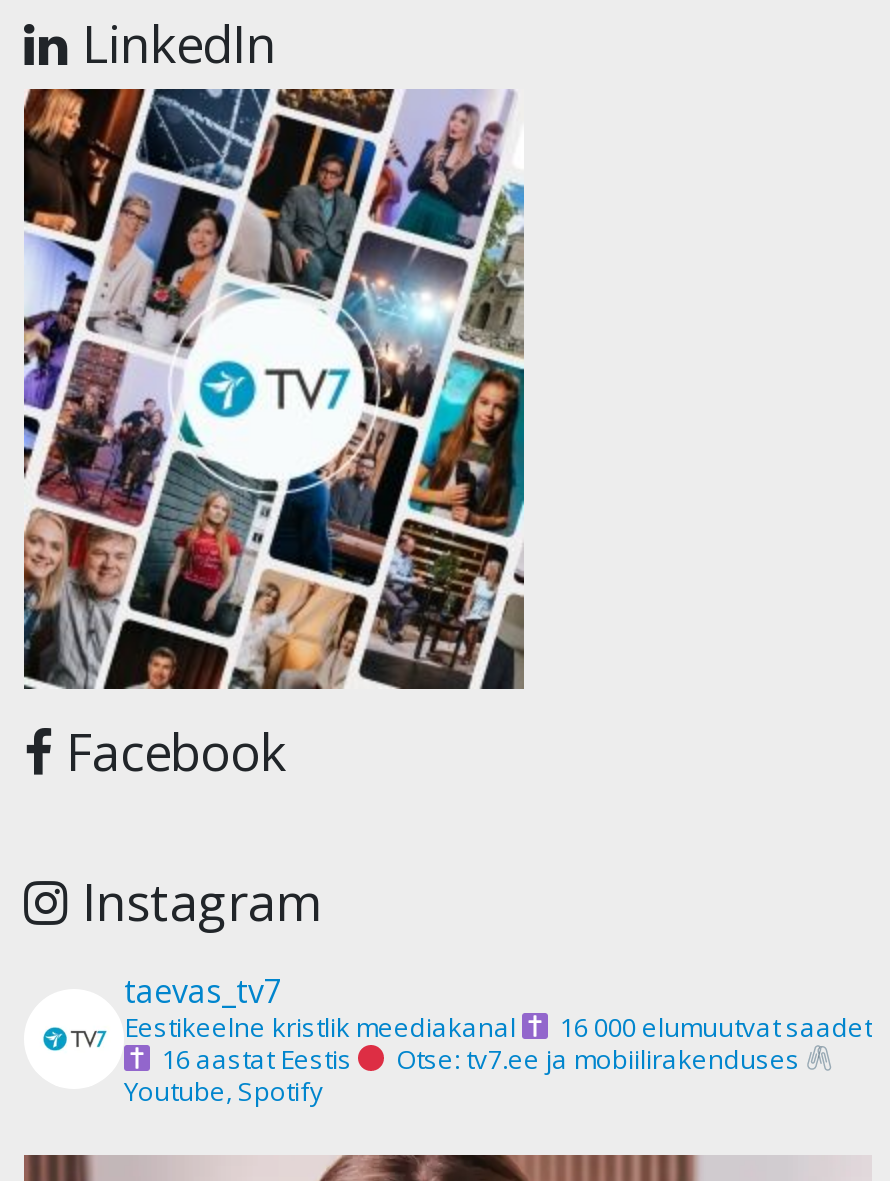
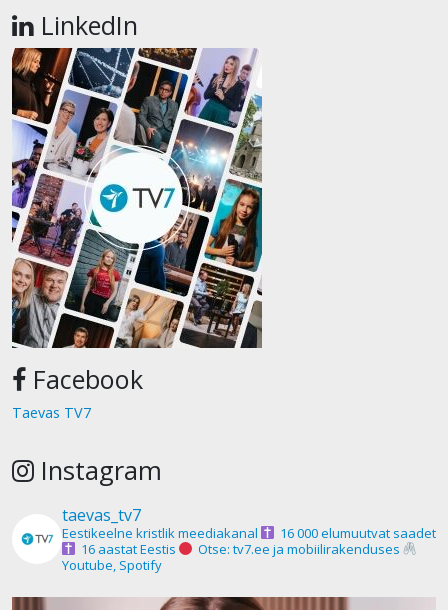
none -> [12,403,91,422] Taevas TV7

